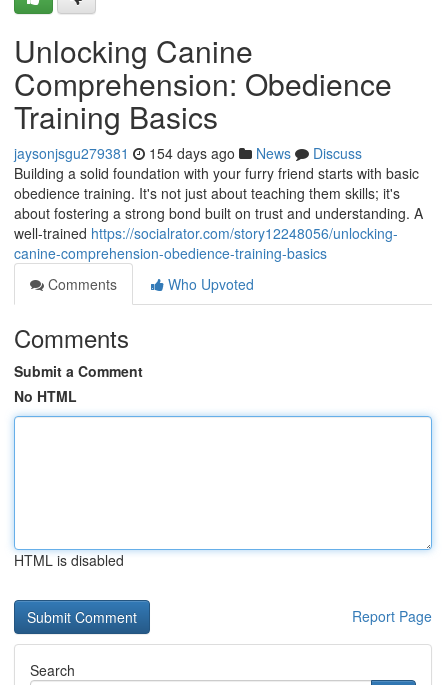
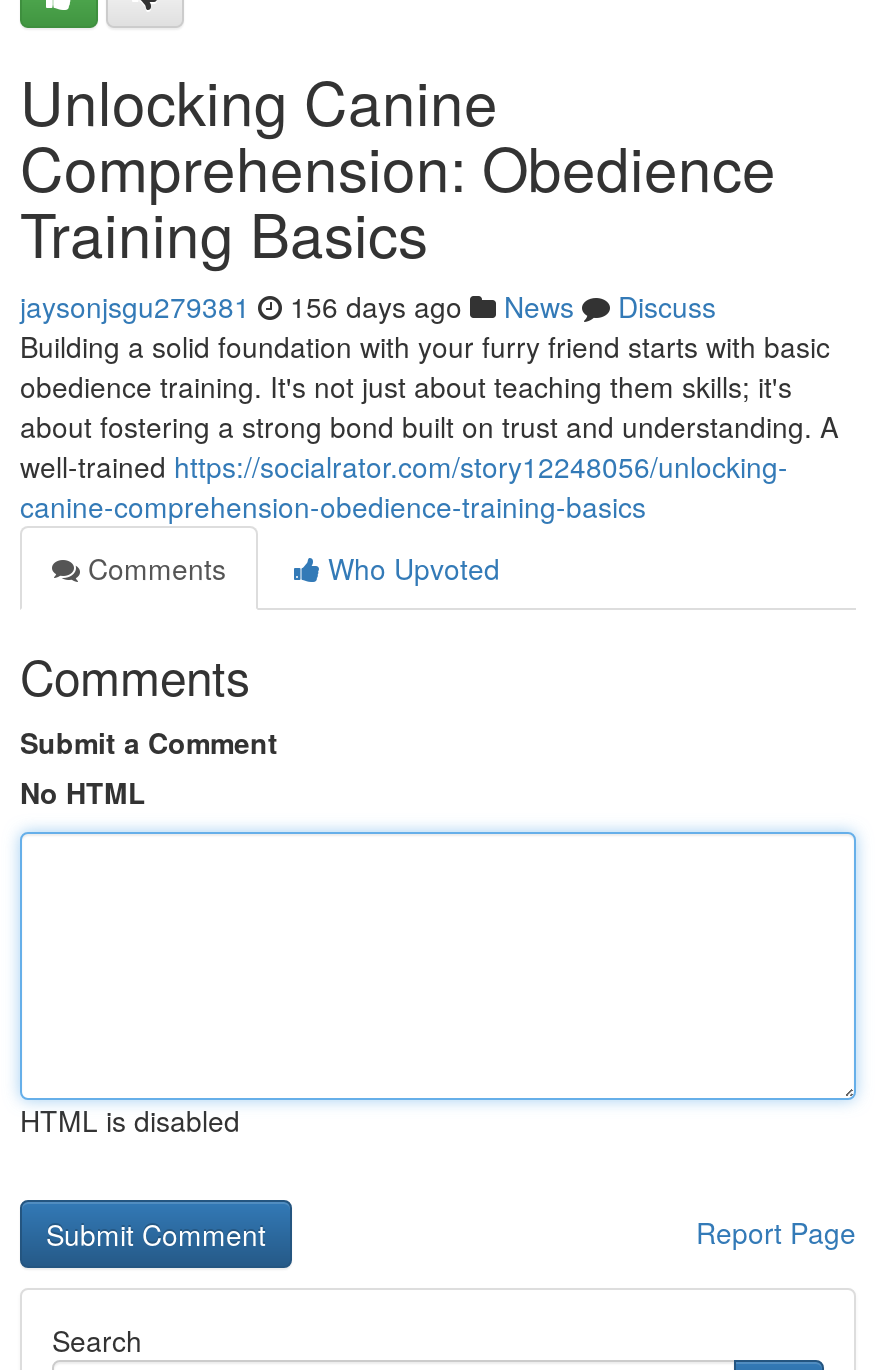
[14,143,362,163] jaysonjsgu279381 154 days ago News Discuss -> [20,286,716,326] jaysonjsgu279381 156 days ago News Discuss

